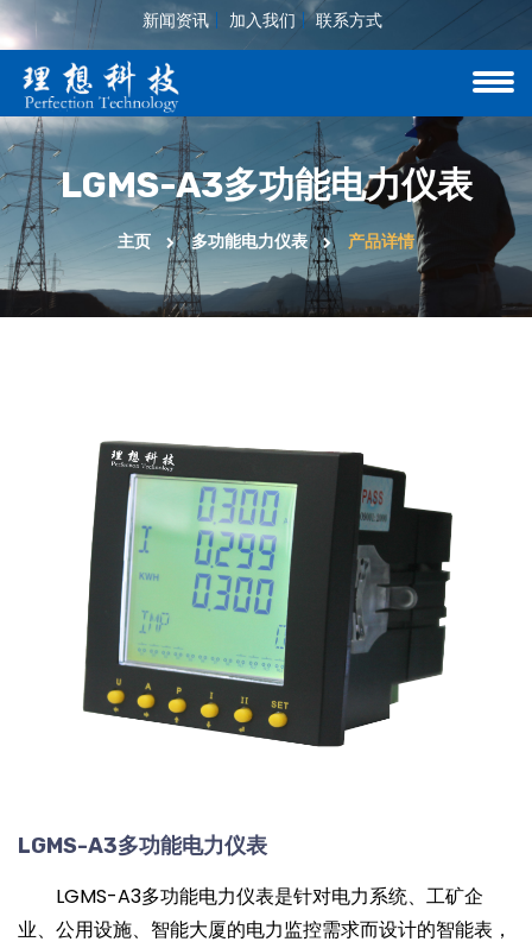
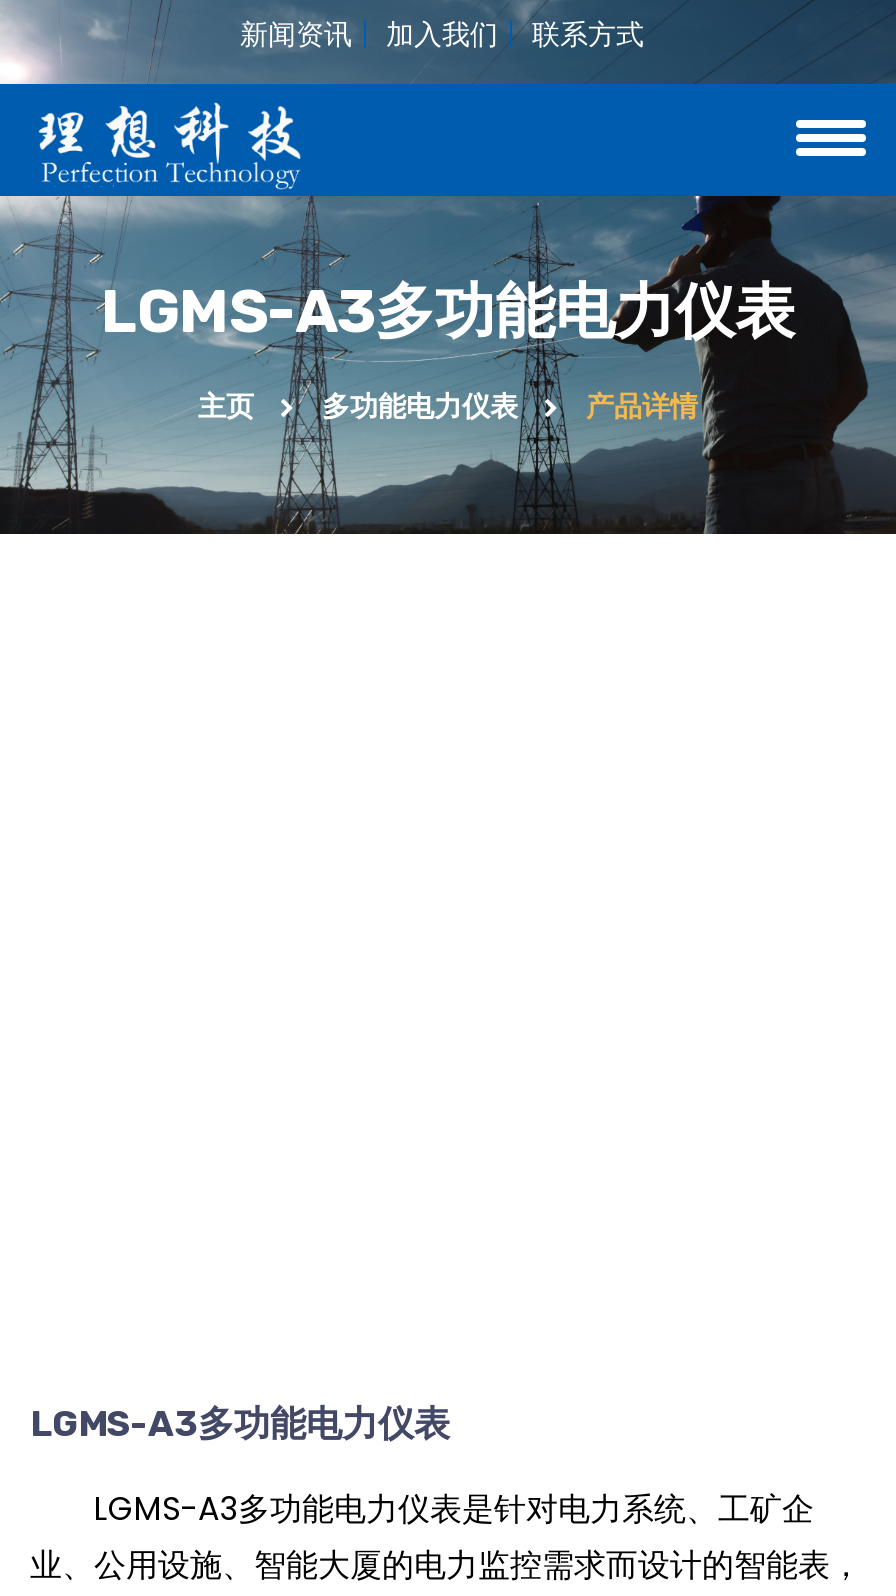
[82,440,454,747] [image] -> none

